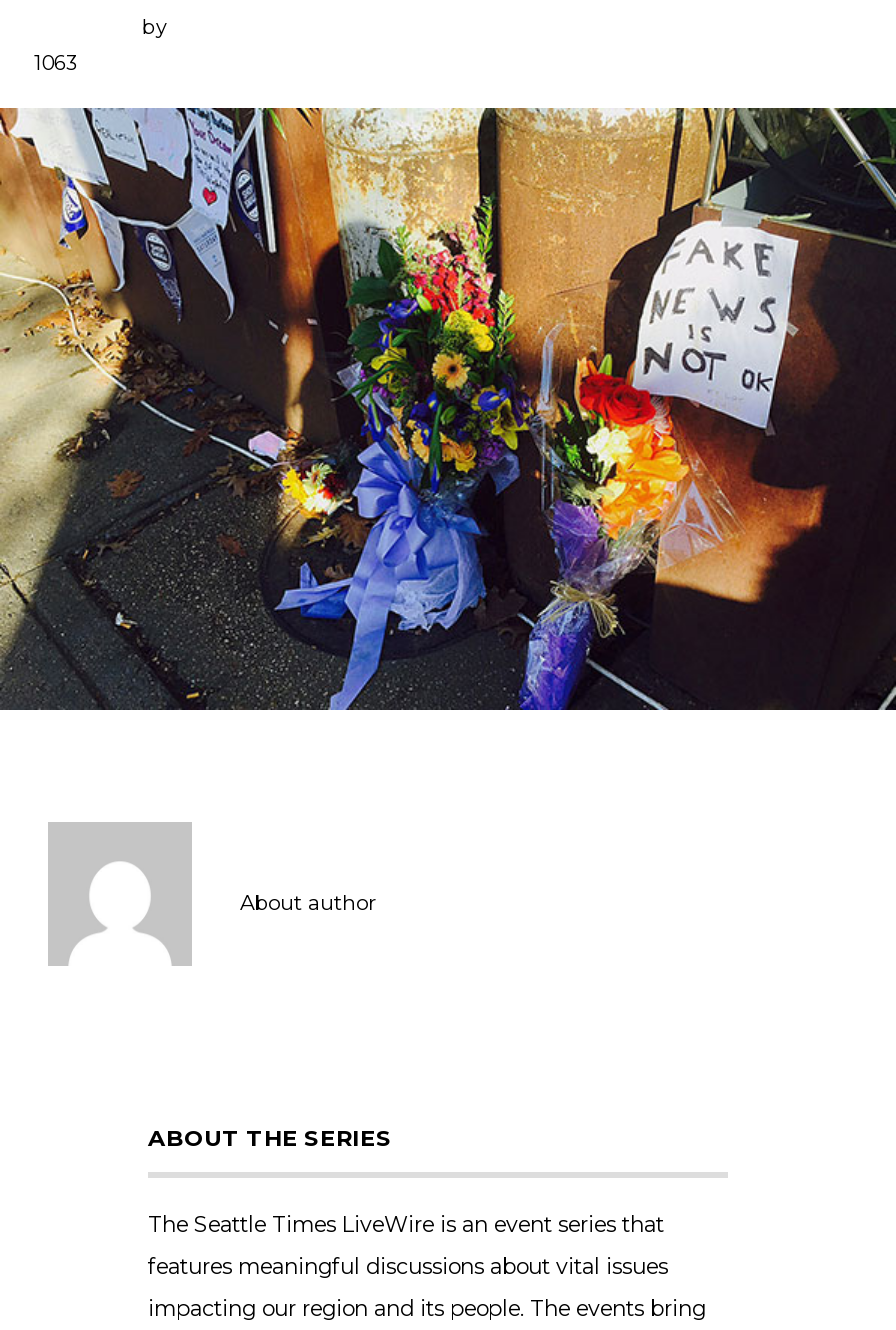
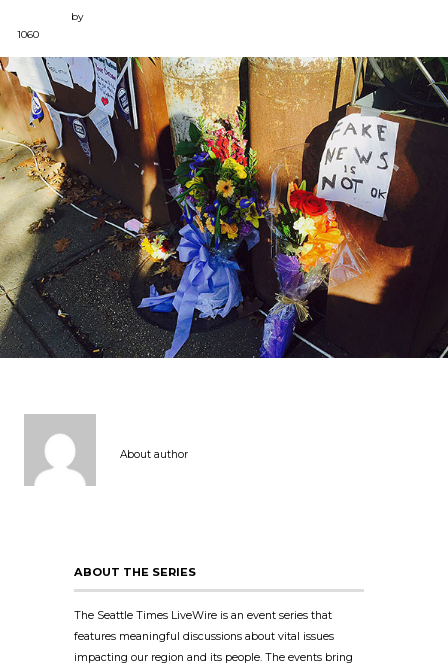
[34,51,76,77] 1063 -> [17,28,39,41] 1060

